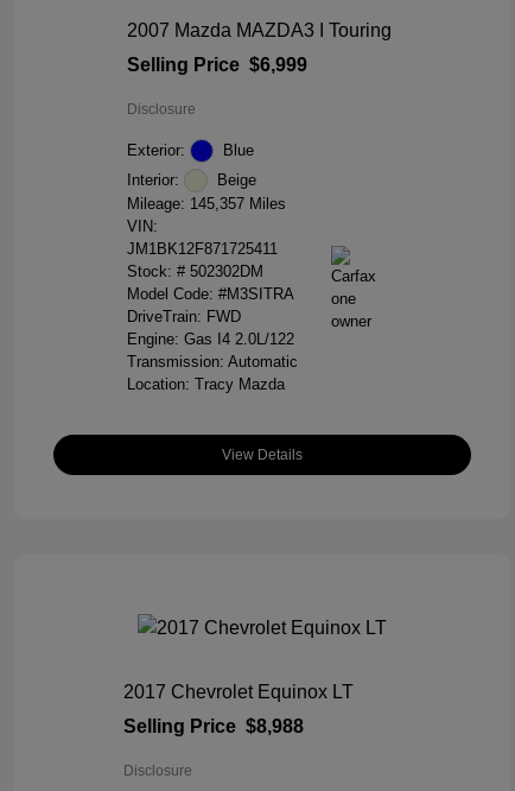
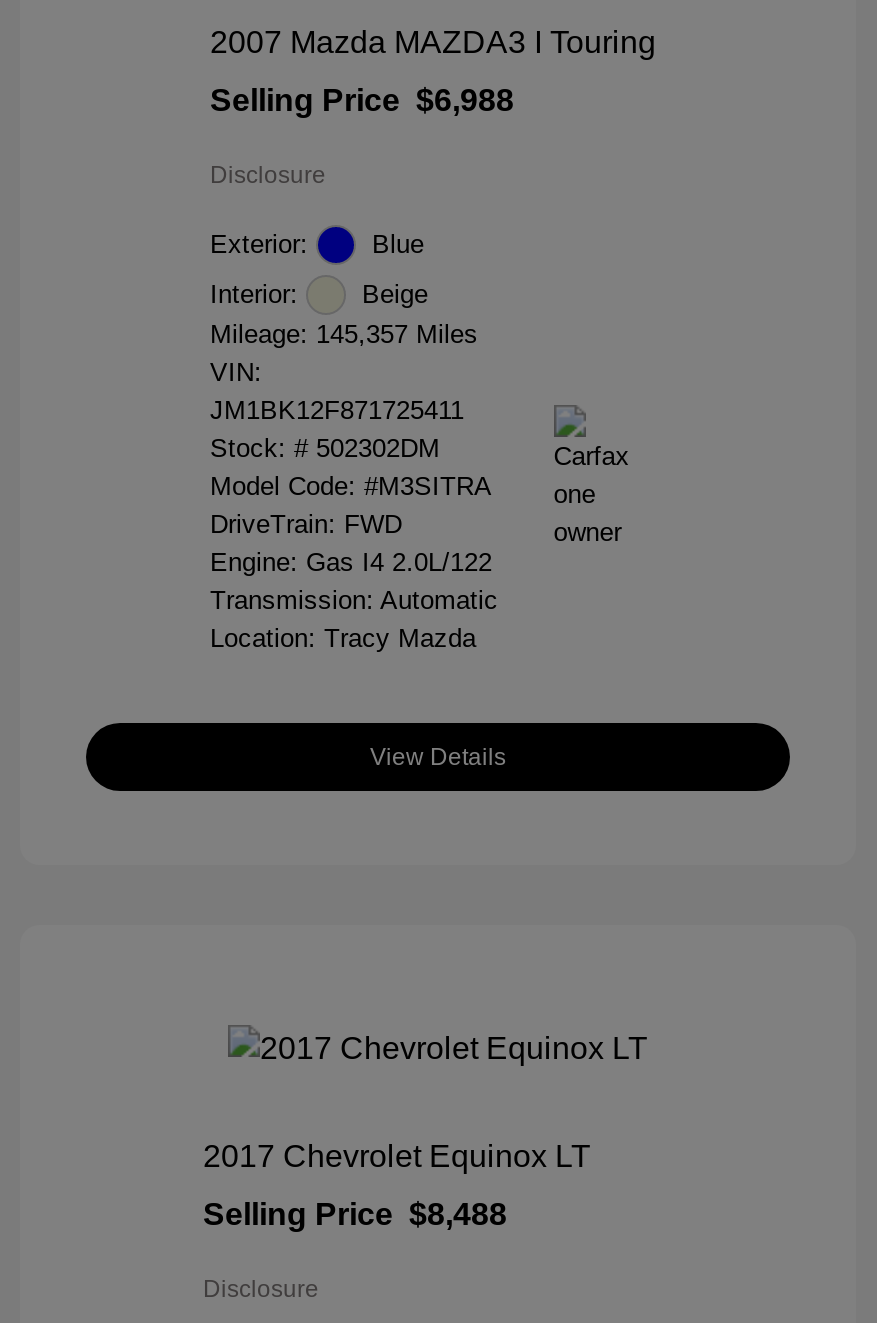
[127,55,307,75] Selling Price $6,999 -> [210,83,514,117] Selling Price $6,988
[123,716,303,736] Selling Price $8,988 -> [203,1196,507,1230] Selling Price $8,488

